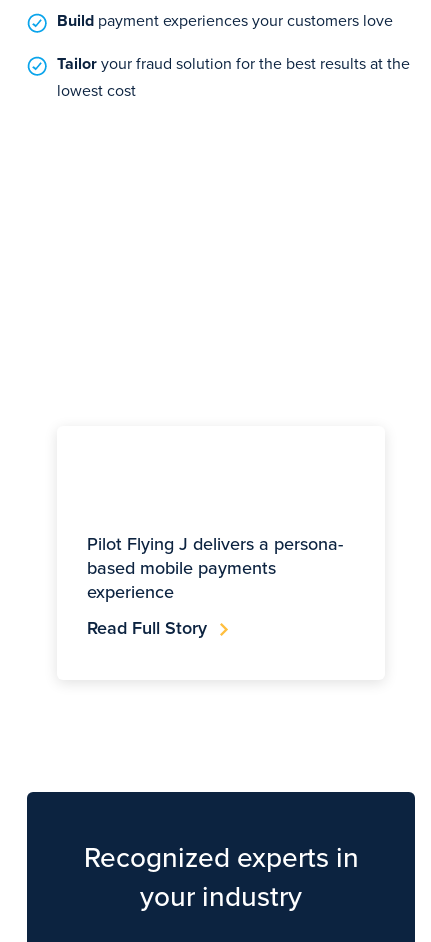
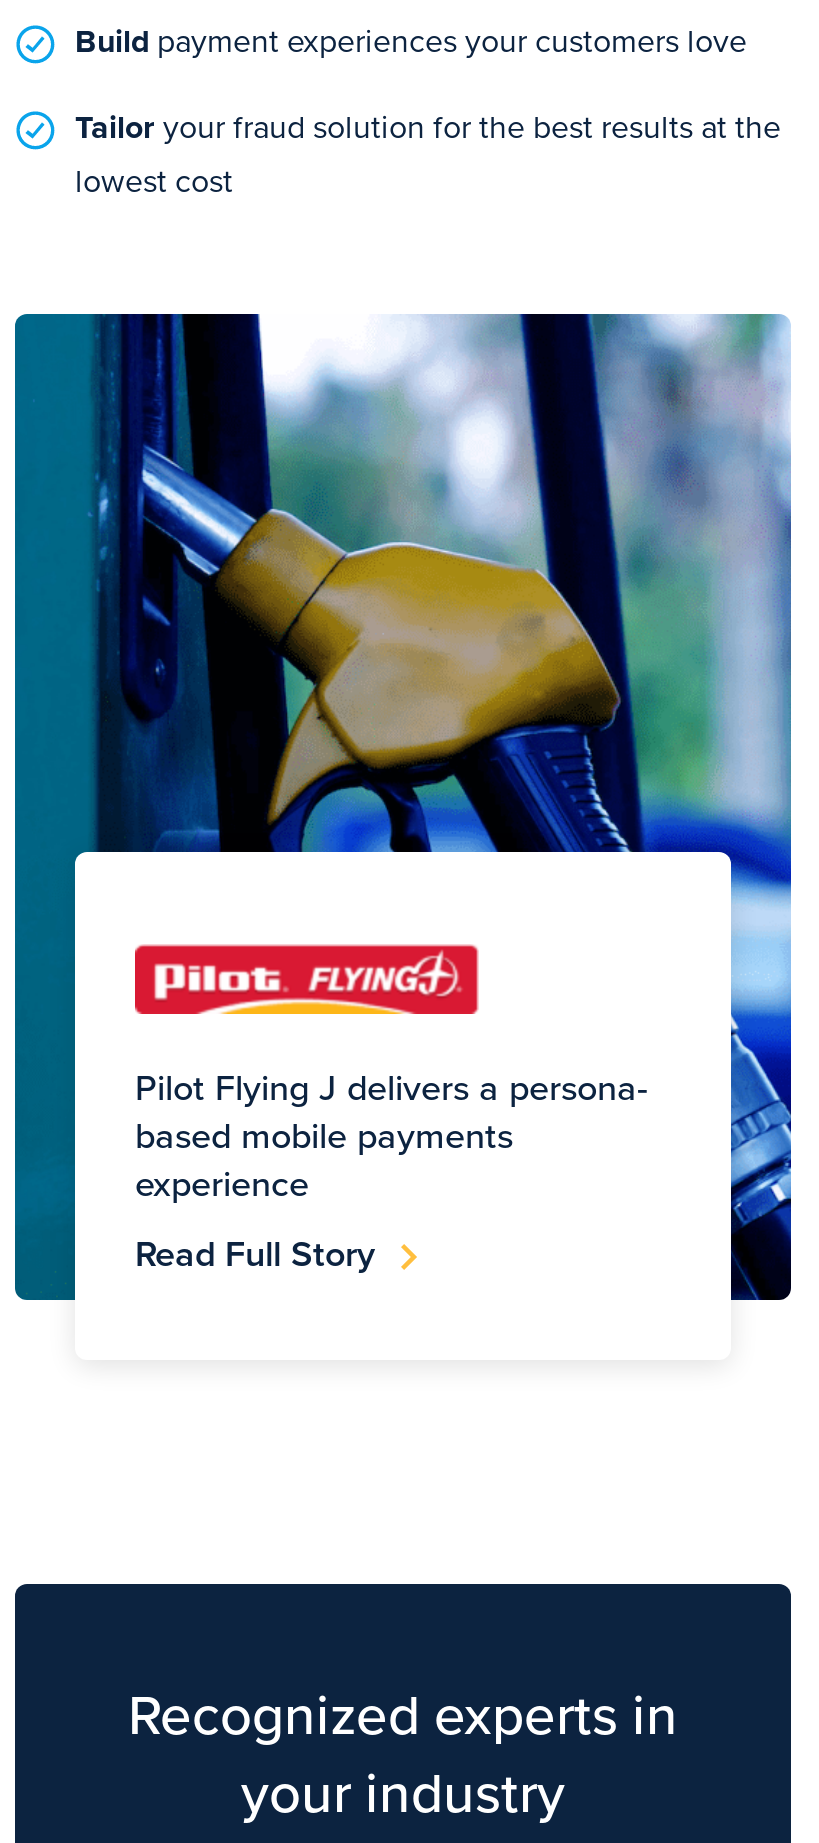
none -> [13,312,793,1302] [image]

